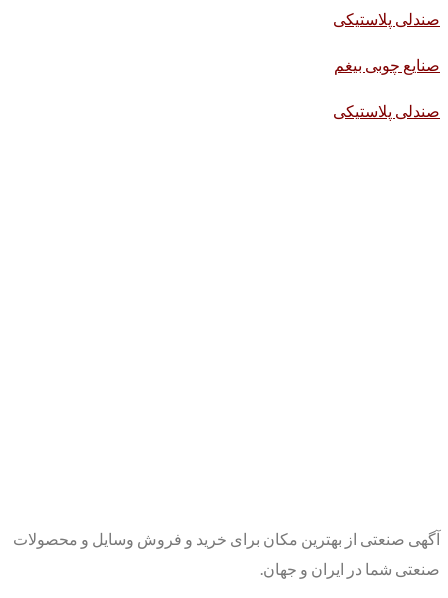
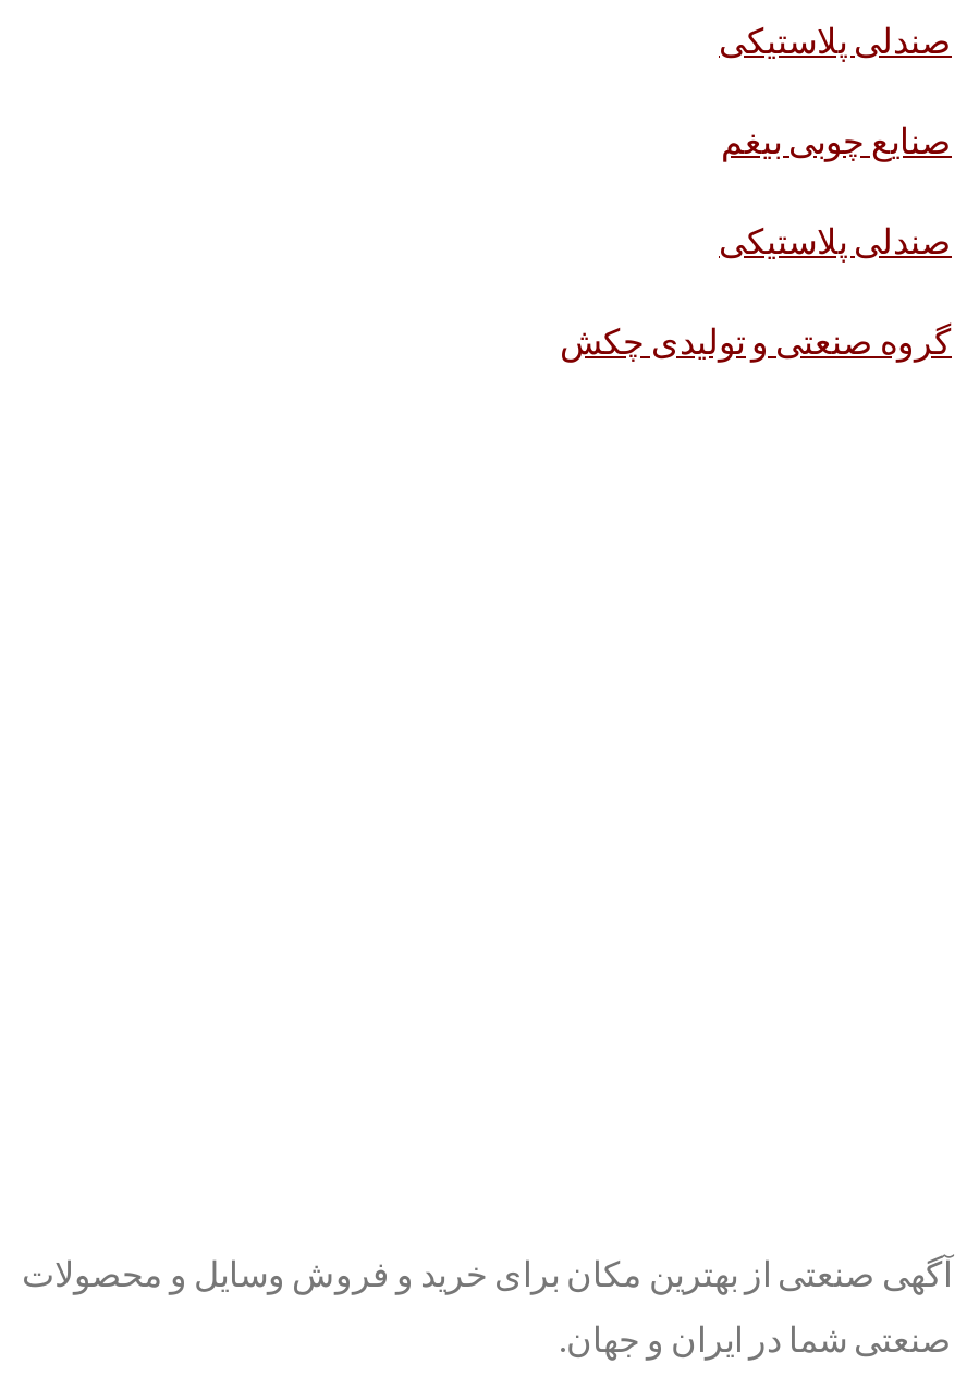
none -> [560,319,952,360] گروه صنعتی و تولیدی چکش

